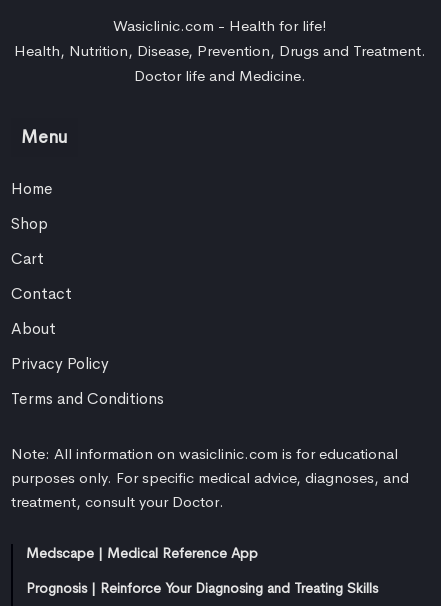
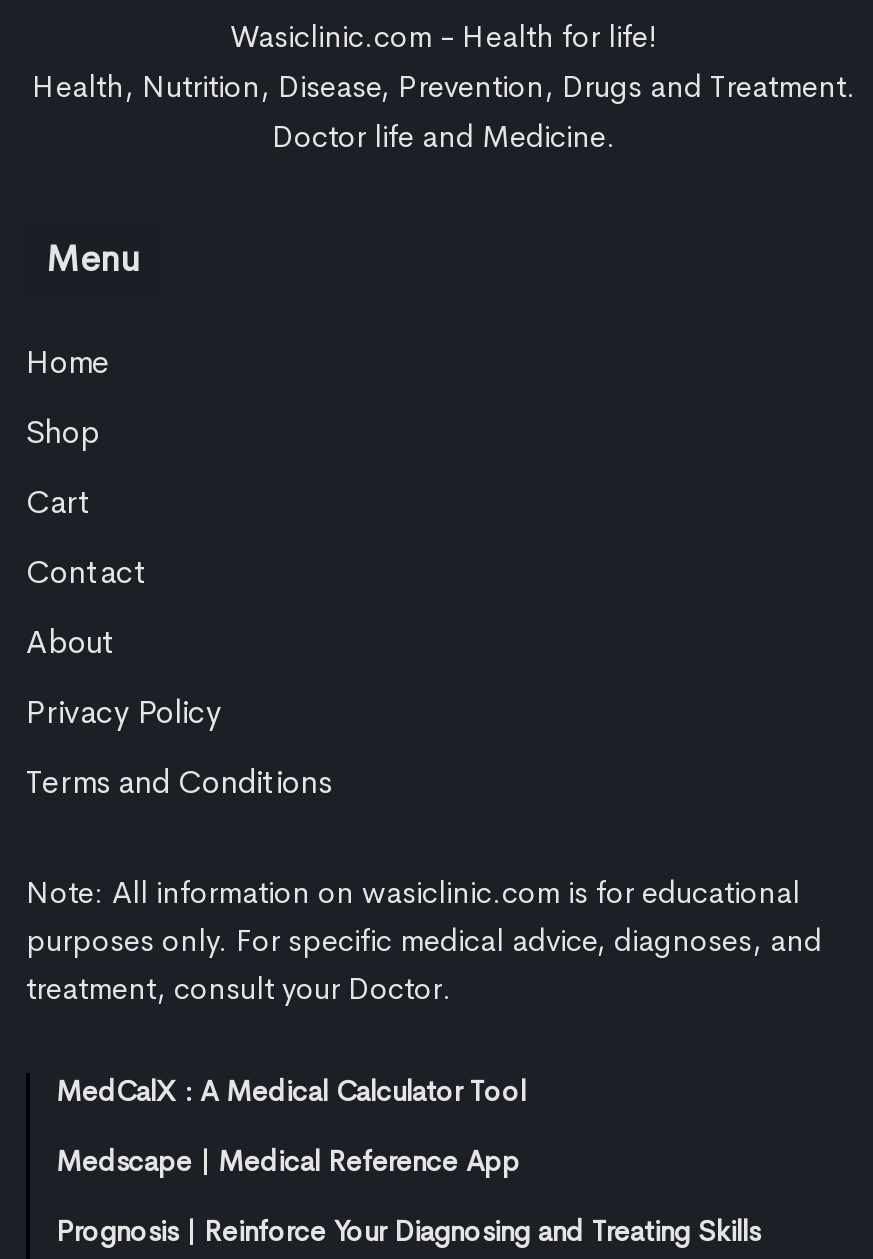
none -> [56,1073,526,1109] MedCalX : A Medical Calculator Tool

